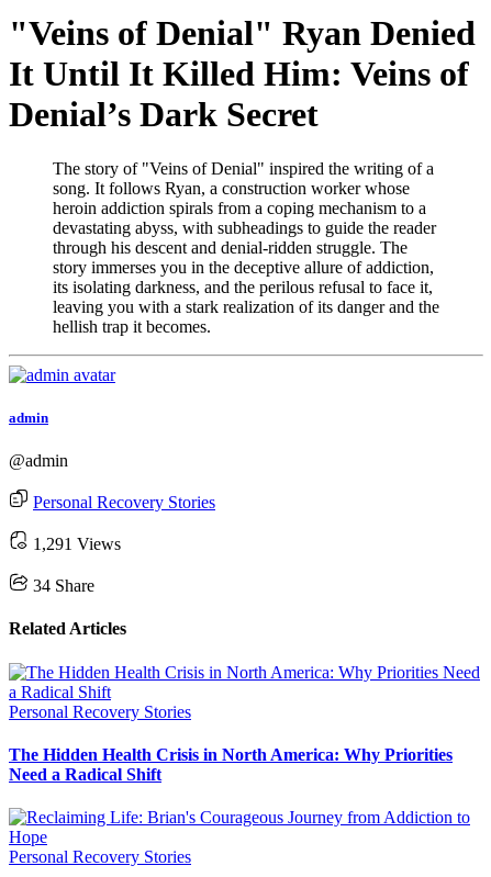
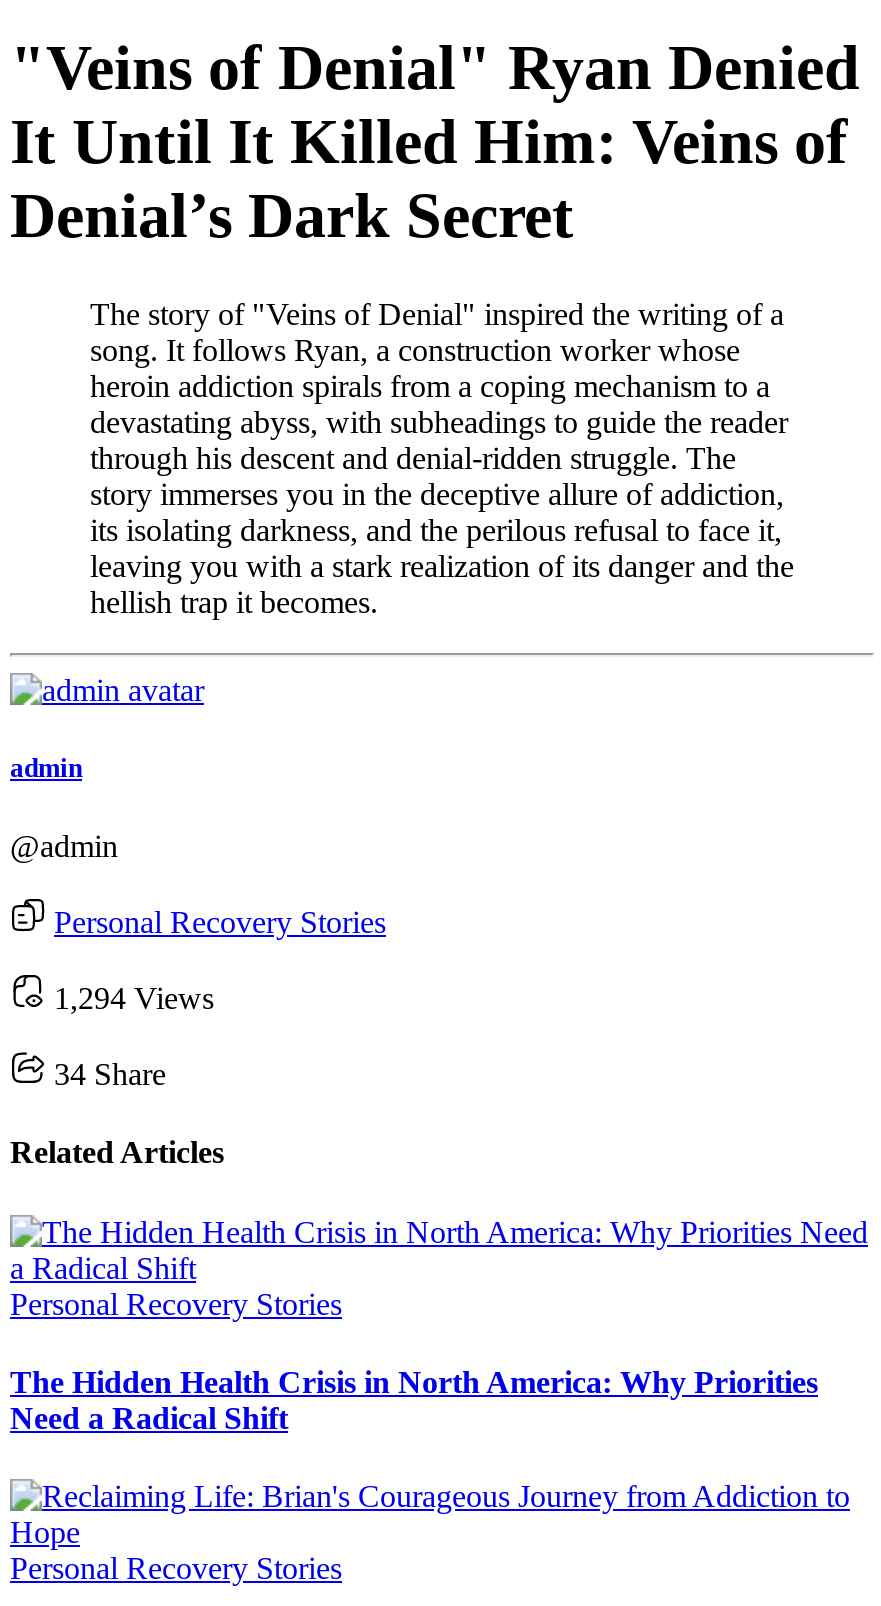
[29,535,121,553] 1,291 Views -> [46,981,214,1015] 1,294 Views

